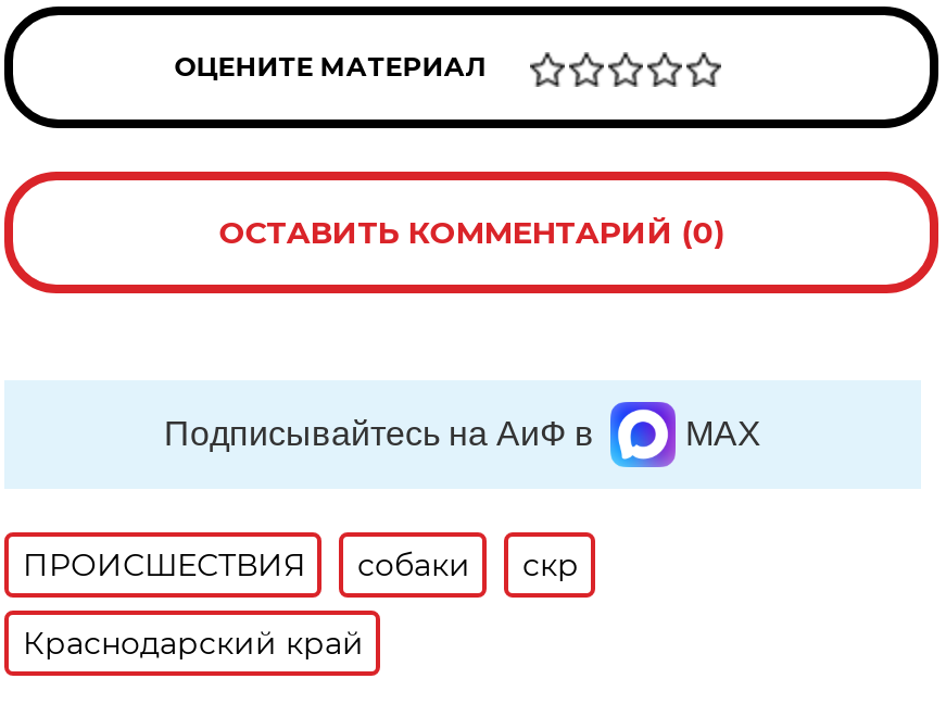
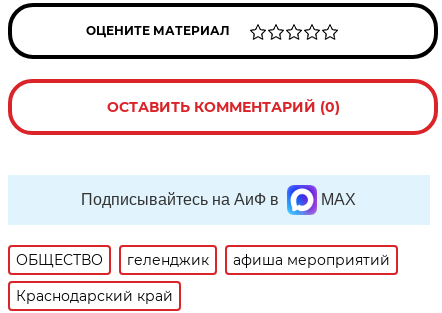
[23,545,579,584] ПРОИСШЕСТВИЯ | собаки | скр -> [16,251,390,269] ОБЩЕСТВО | геленджик | афиша мероприятий

